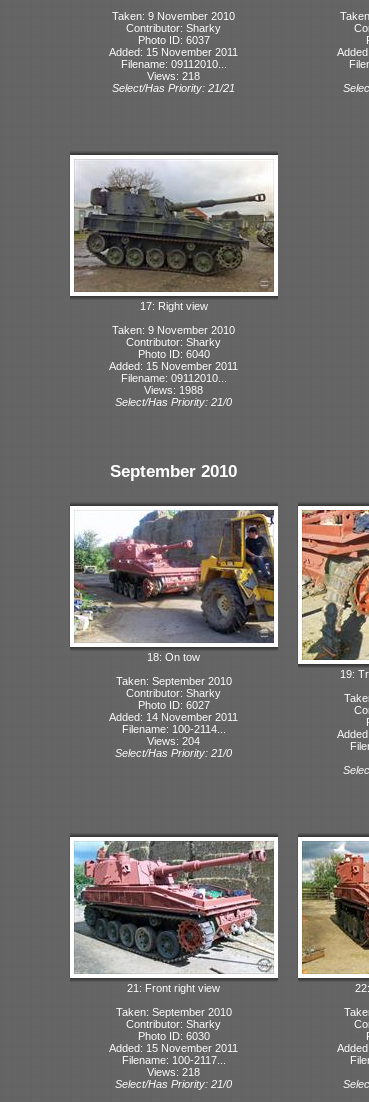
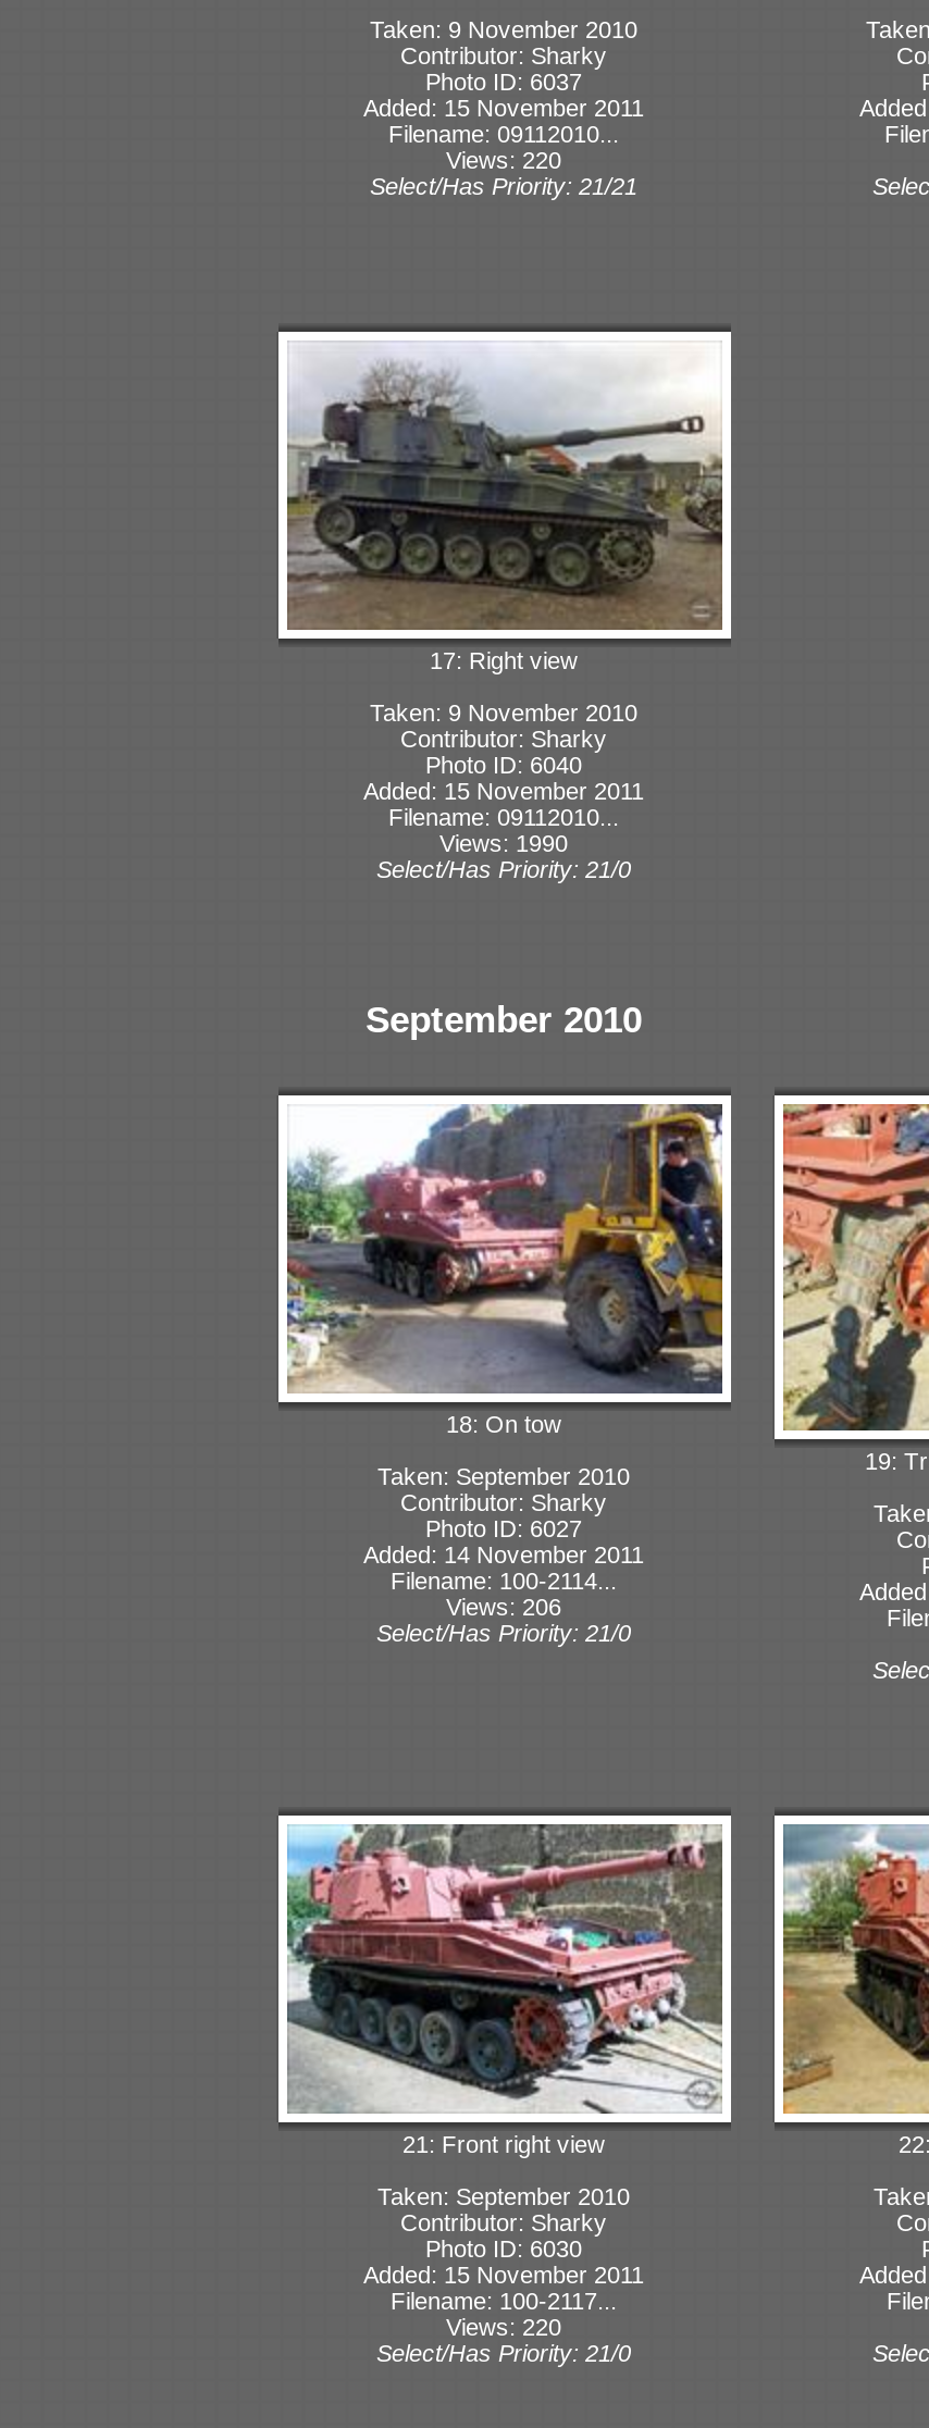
[147,70,200,82] Views: 218 -> [446,146,561,172] Views: 220
[144,384,203,396] Views: 1988 -> [439,829,568,855] Views: 1990
[147,735,200,747] Views: 204 -> [446,1593,561,1619] Views: 206
[147,1066,200,1078] Views: 218 -> [446,2313,561,2339] Views: 220

